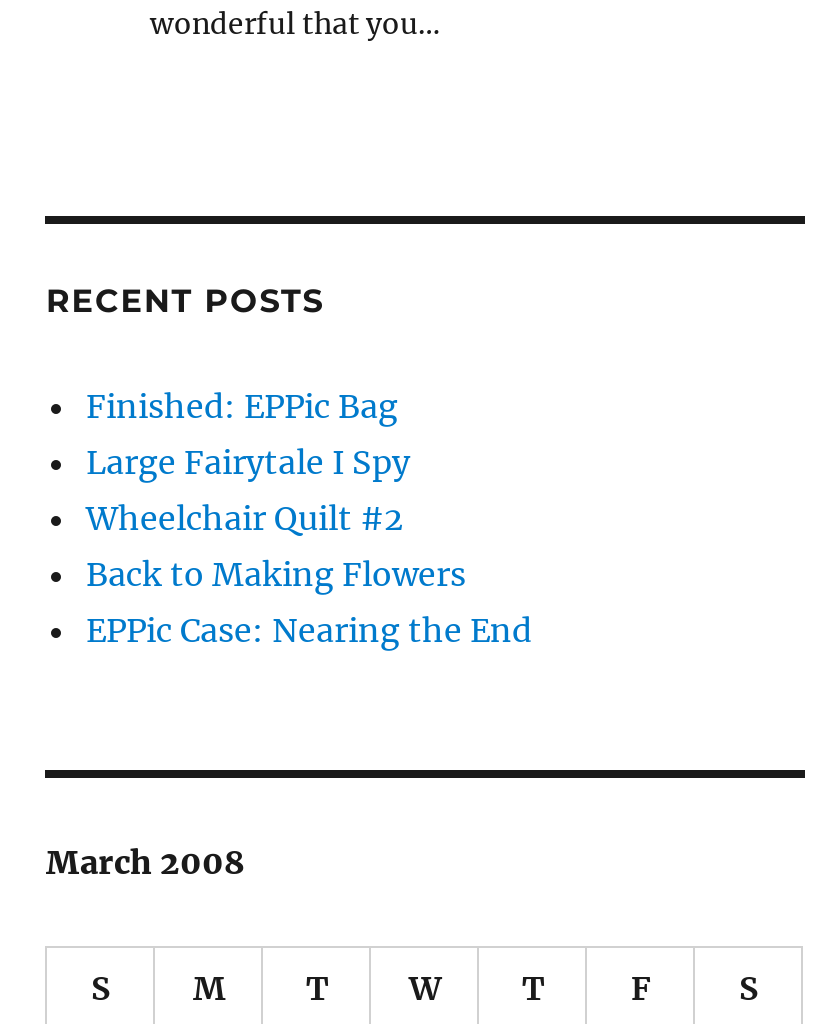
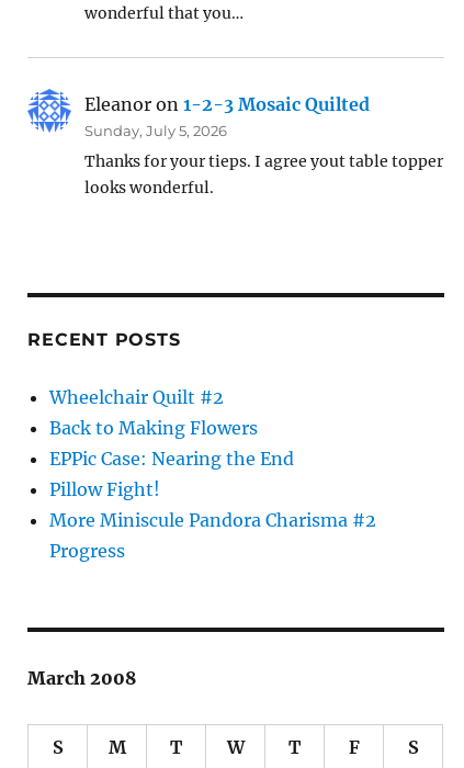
none -> [26,88,444,198] [image] | Eleanor on 1-2-3 Mosaic Quilted | Sunday, July 5, 2026 | Thanks for your tieps. I agree yout table topper | looks wonderful.
[86,387,410,483] Finished: EPPic Bag | Large Fairytale I Spy -> none
none -> [50,479,377,562] Pillow Fight! | More Miniscule Pandora Charisma #2 | Progress

